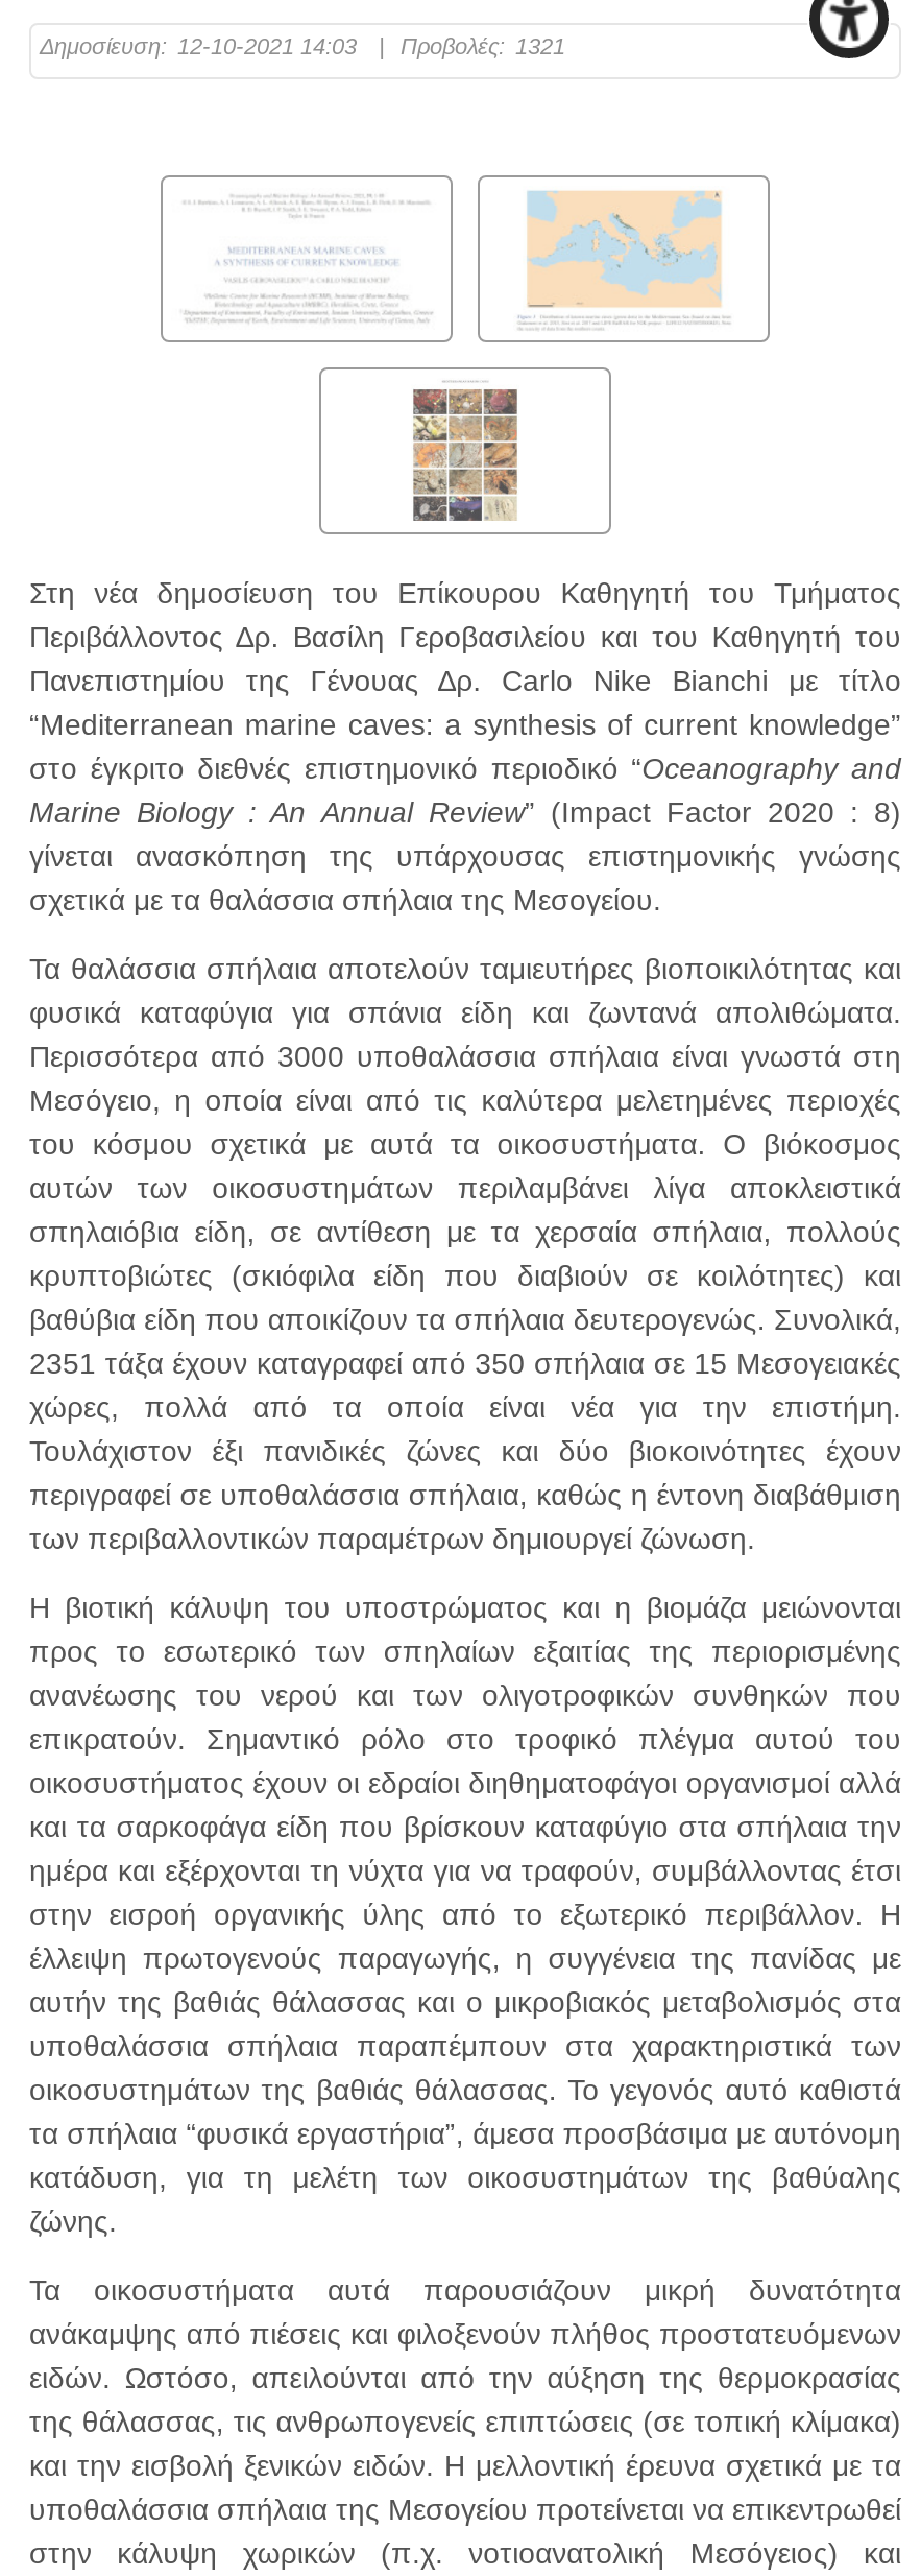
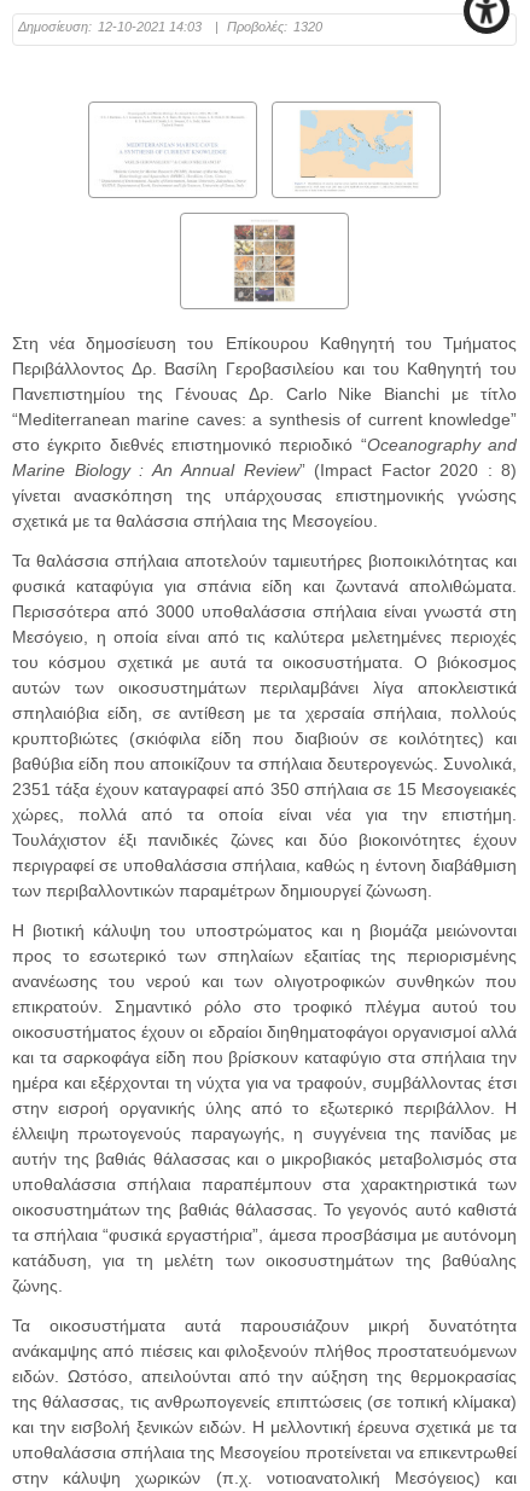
[401,33,565,58] Προβολές: 1321 -> [227,19,322,34] Προβολές: 1320

